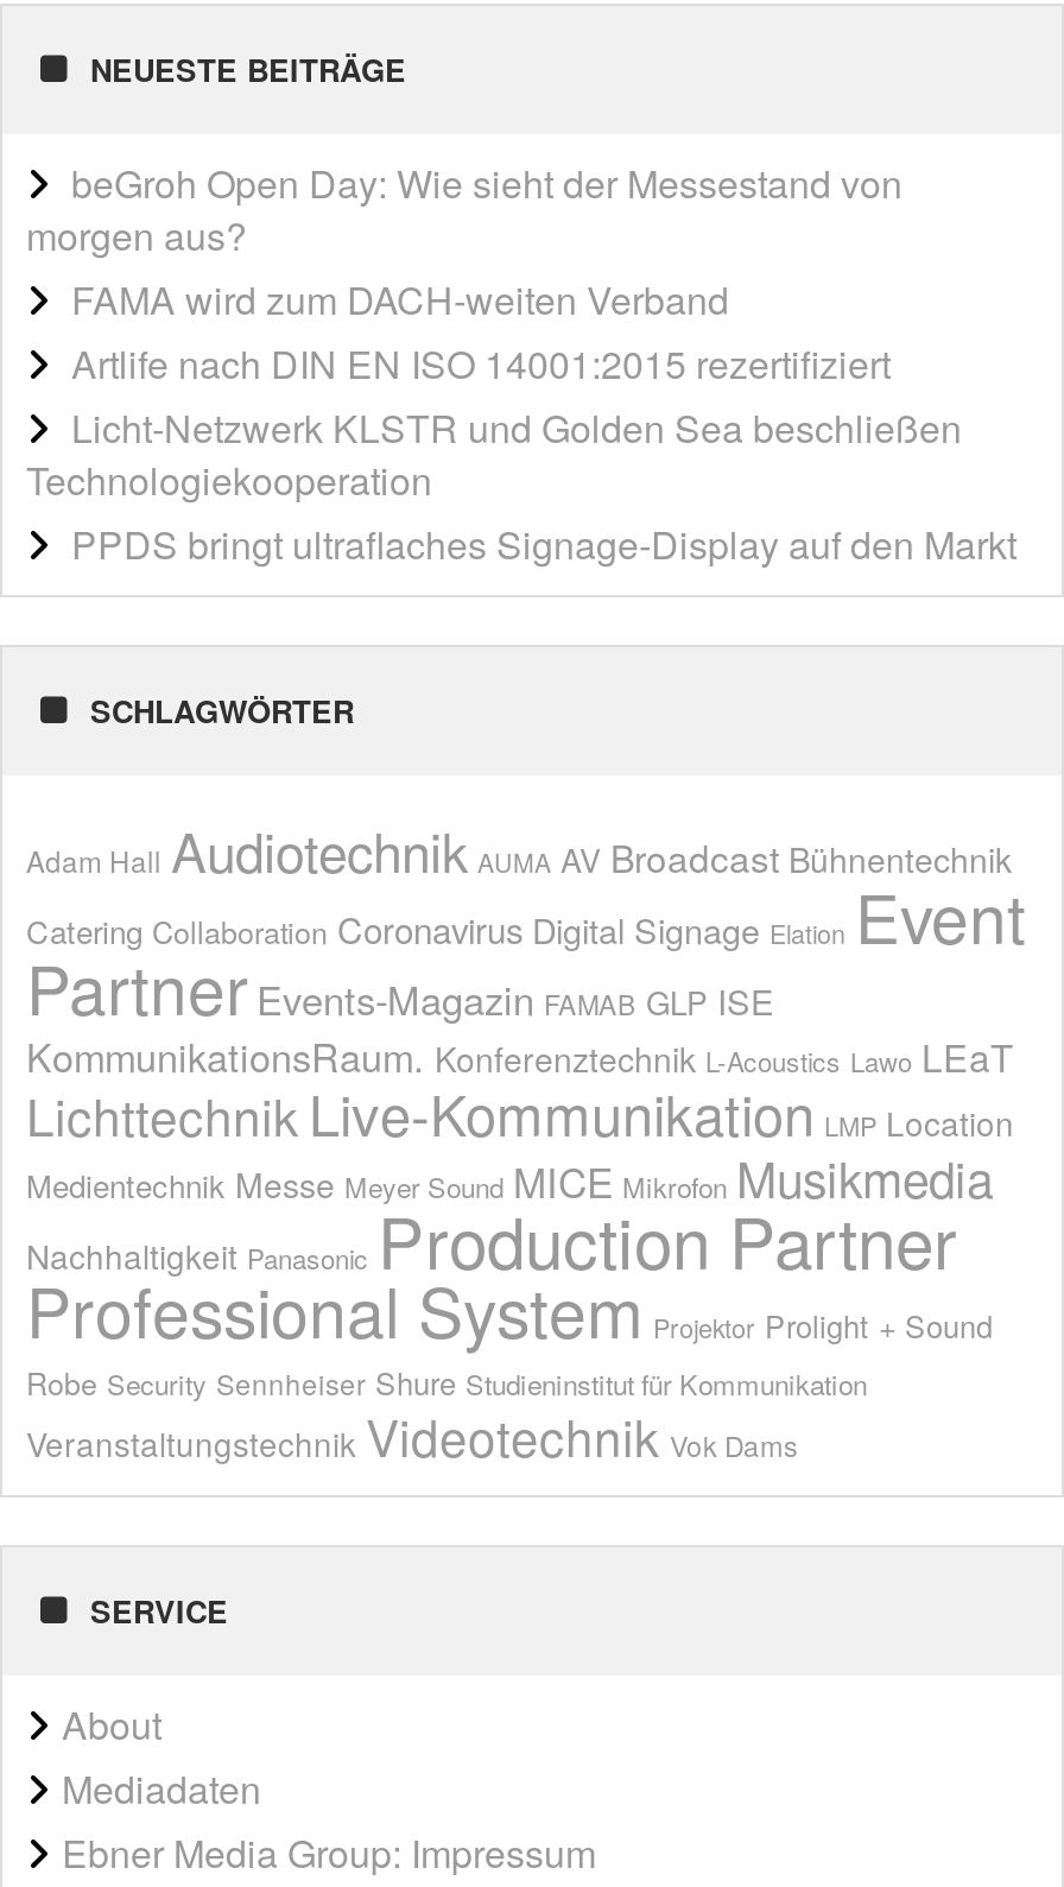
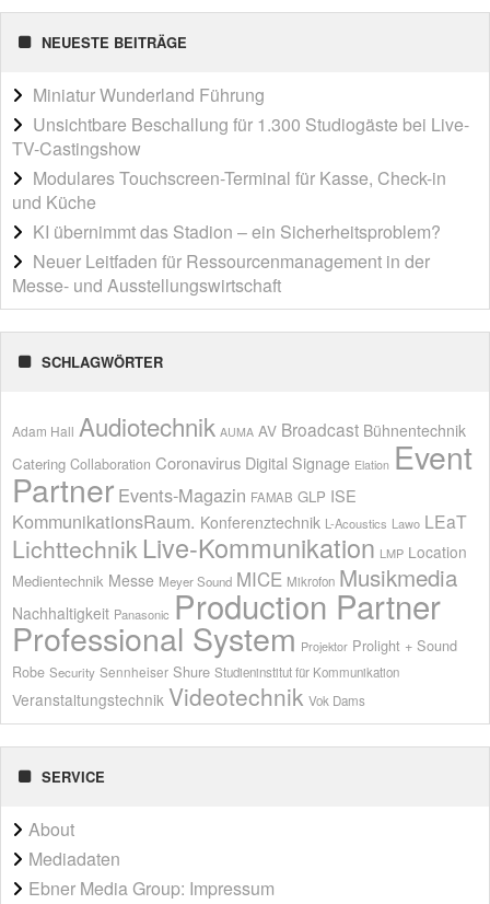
[26,157,1016,572] beGroh Open Day: Wie sieht der Messestand von | morgen aus? | FAMA wird zum DACH-weiten Verband | Artlife nach DIN EN ISO 14001:2015 rezertifiziert | Licht-Netzwerk KLSTR und Golden Sea beschließen | Technologiekooperation | PPDS bringt ultraflaches Signage-Display auf den Markt -> [12,83,469,298] Miniatur Wunderland Führung | Unsichtbare Beschallung für 1.300 Studiogäste bei Live- | TV-Castingshow | Modulares Touchscreen-Terminal für Kasse, Check-in | und Küche | KI übernimmt das Stadion – ein Sicherheitsproblem? | Neuer Leitfaden für Ressourcenmanagement in der | Messe- und Ausstellungswirtschaft

